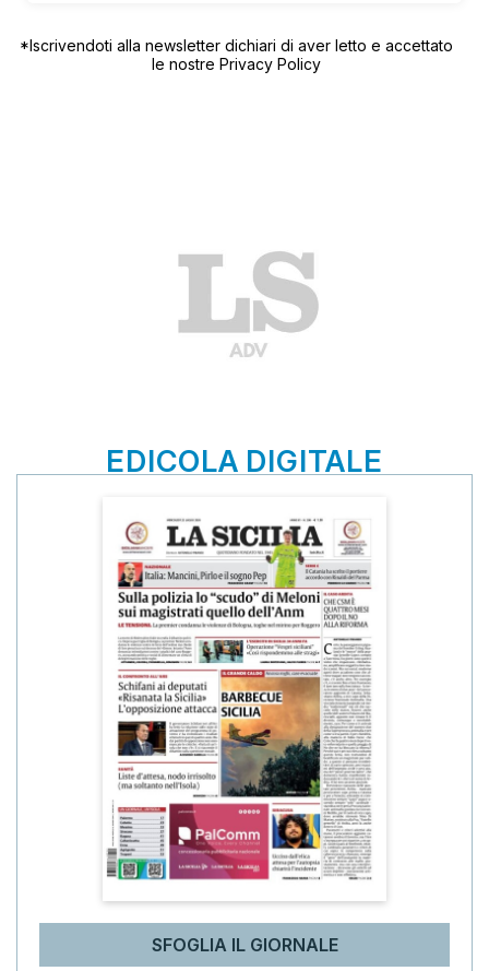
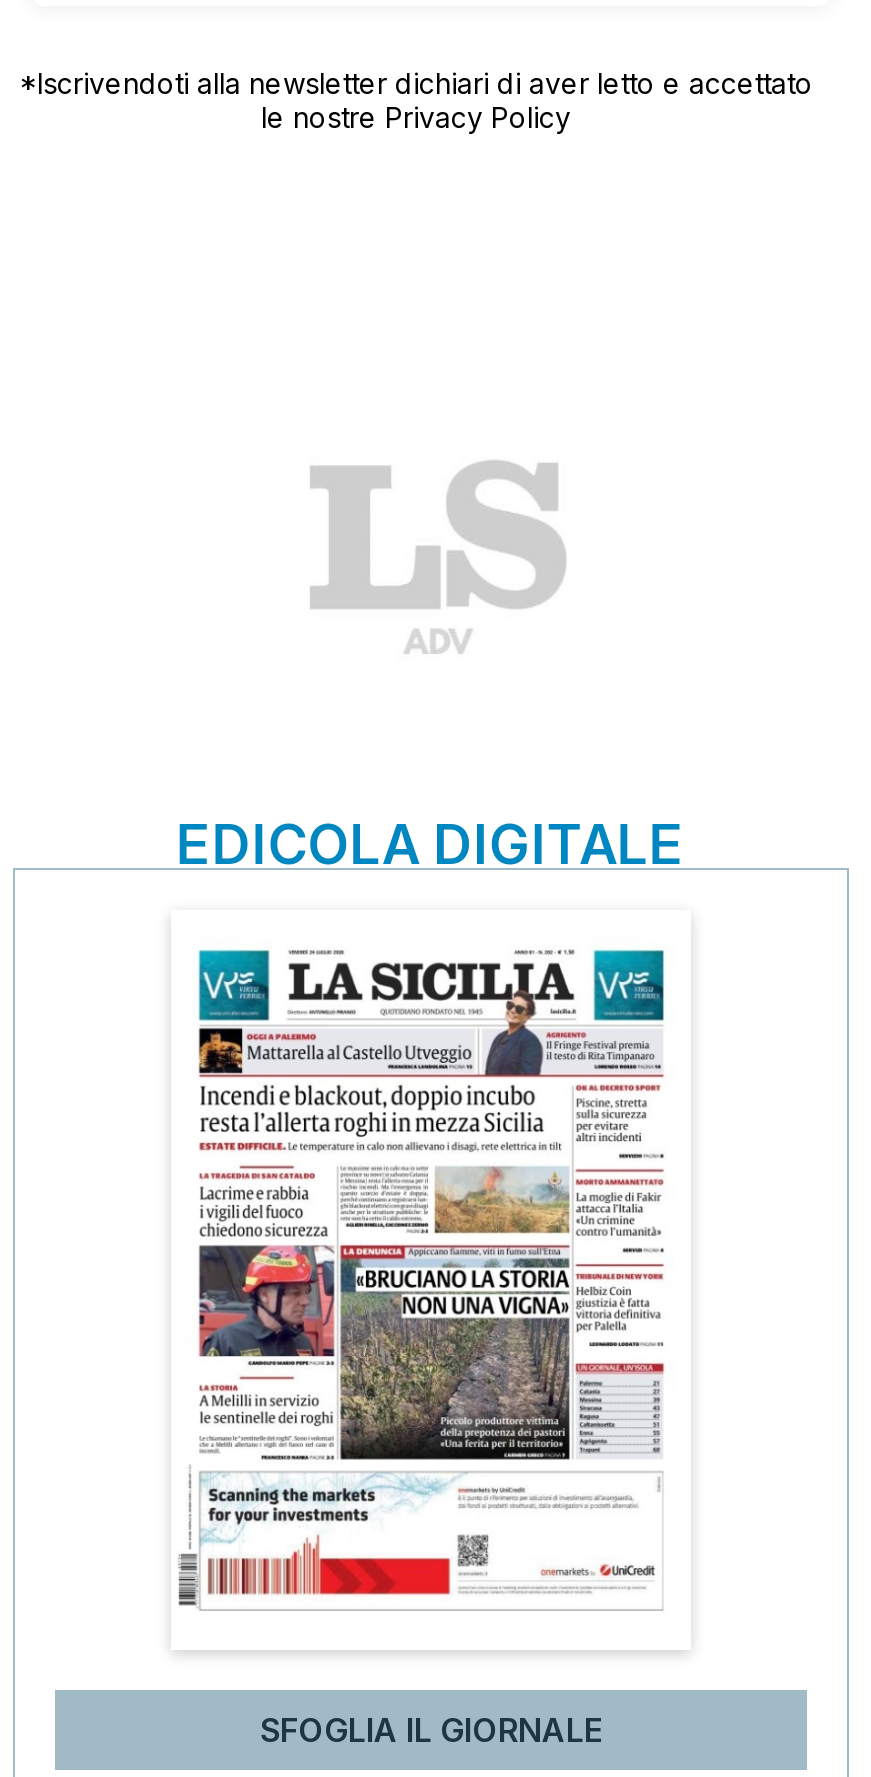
[109,519,371,880] [image] -> [185,948,665,1610] [image]

